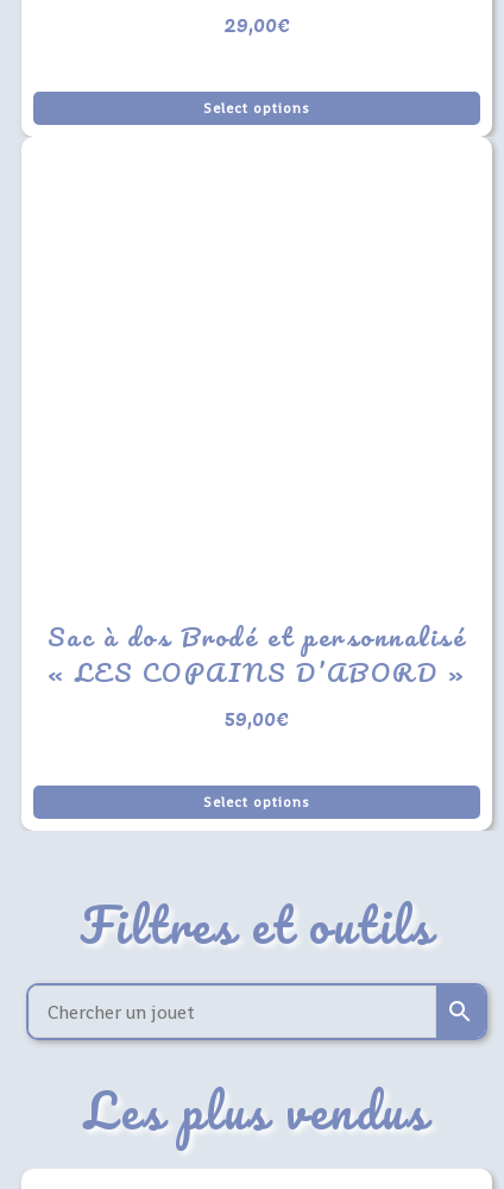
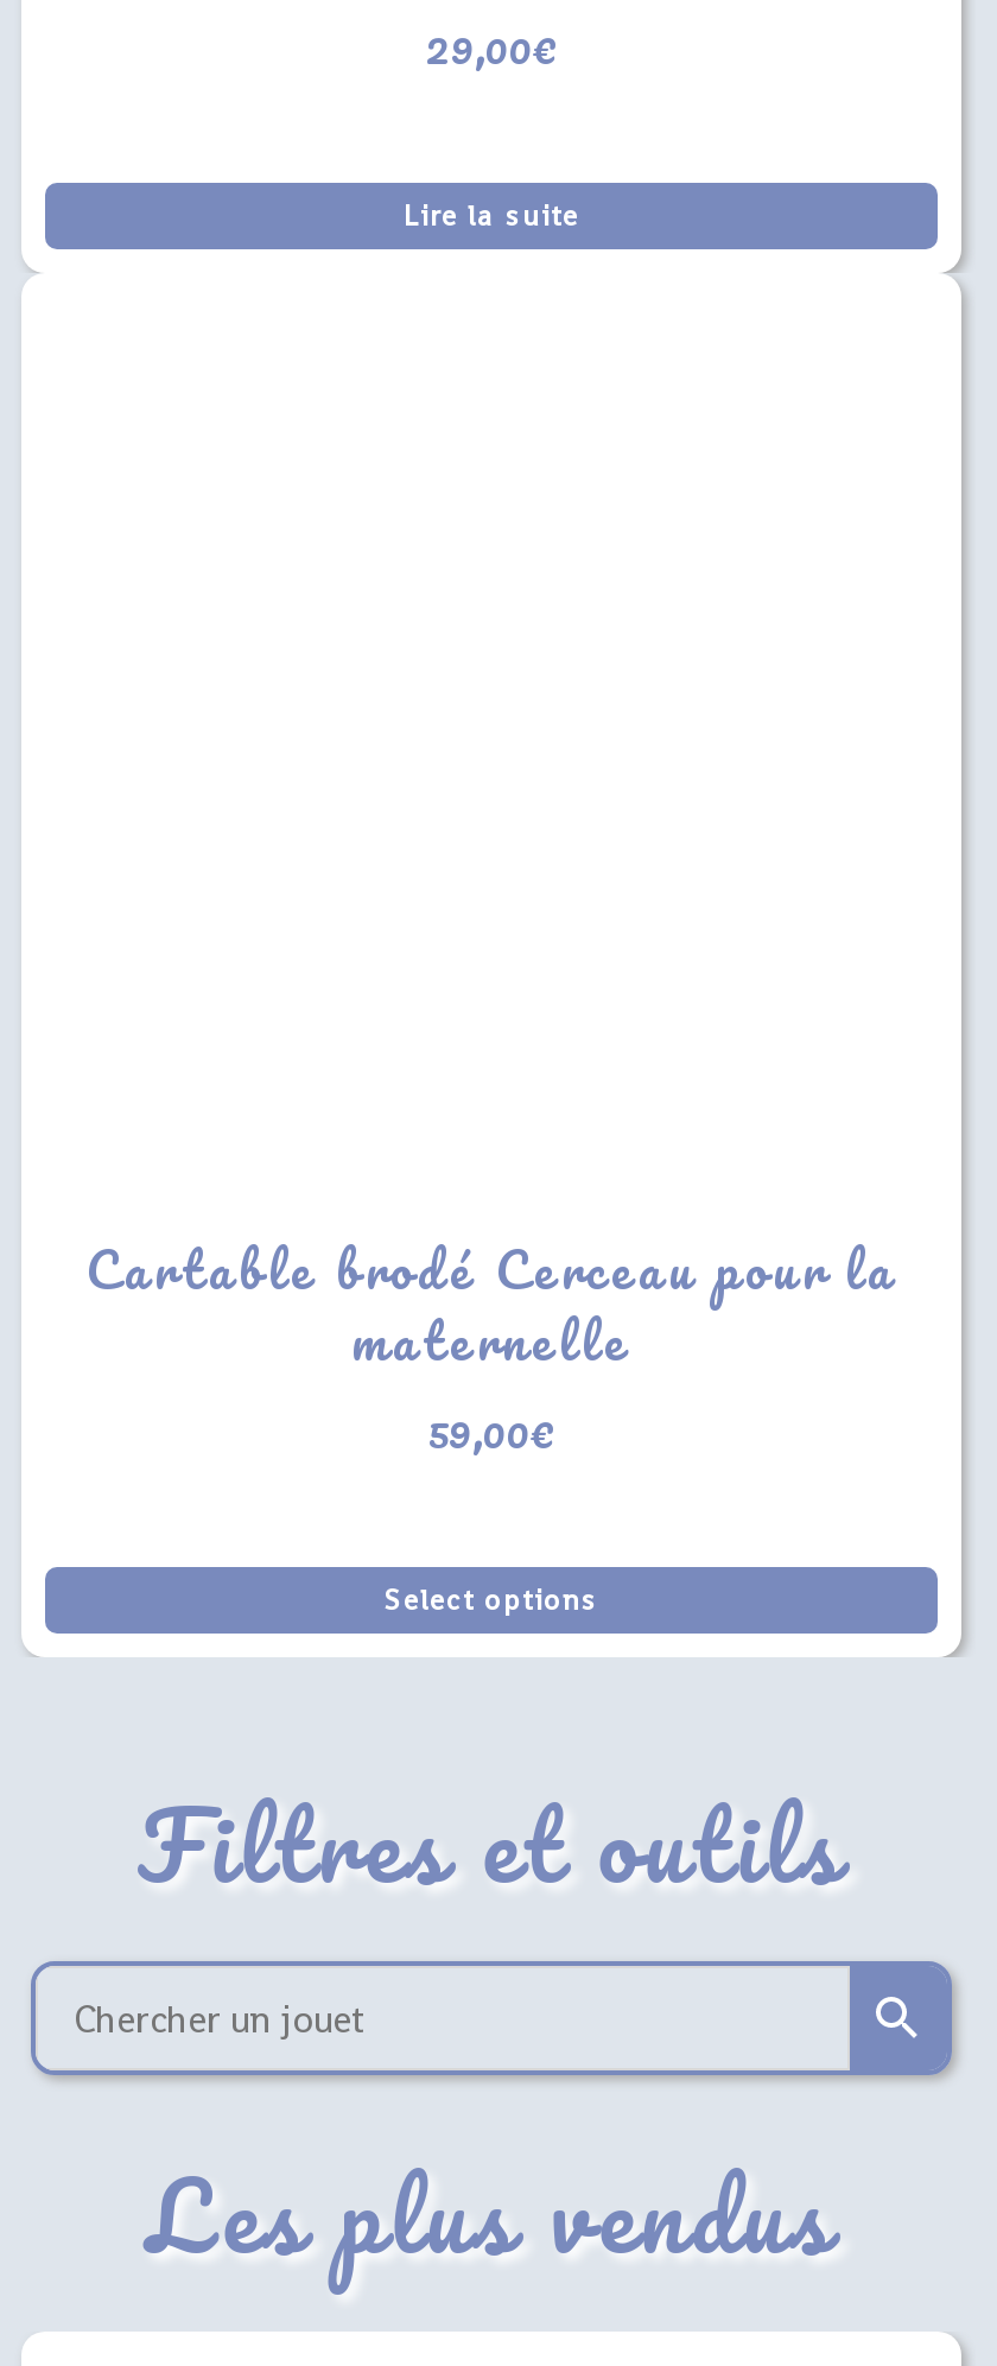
[203,99,310,118] Select options -> [404,197,579,235] Lire la suite
[47,616,466,693] Sac à dos Brodé et personnalisé | « LES COPAINS D’ABORD » -> [85,1228,897,1382] Cartable brodé Cerceau pour la | maternelle

